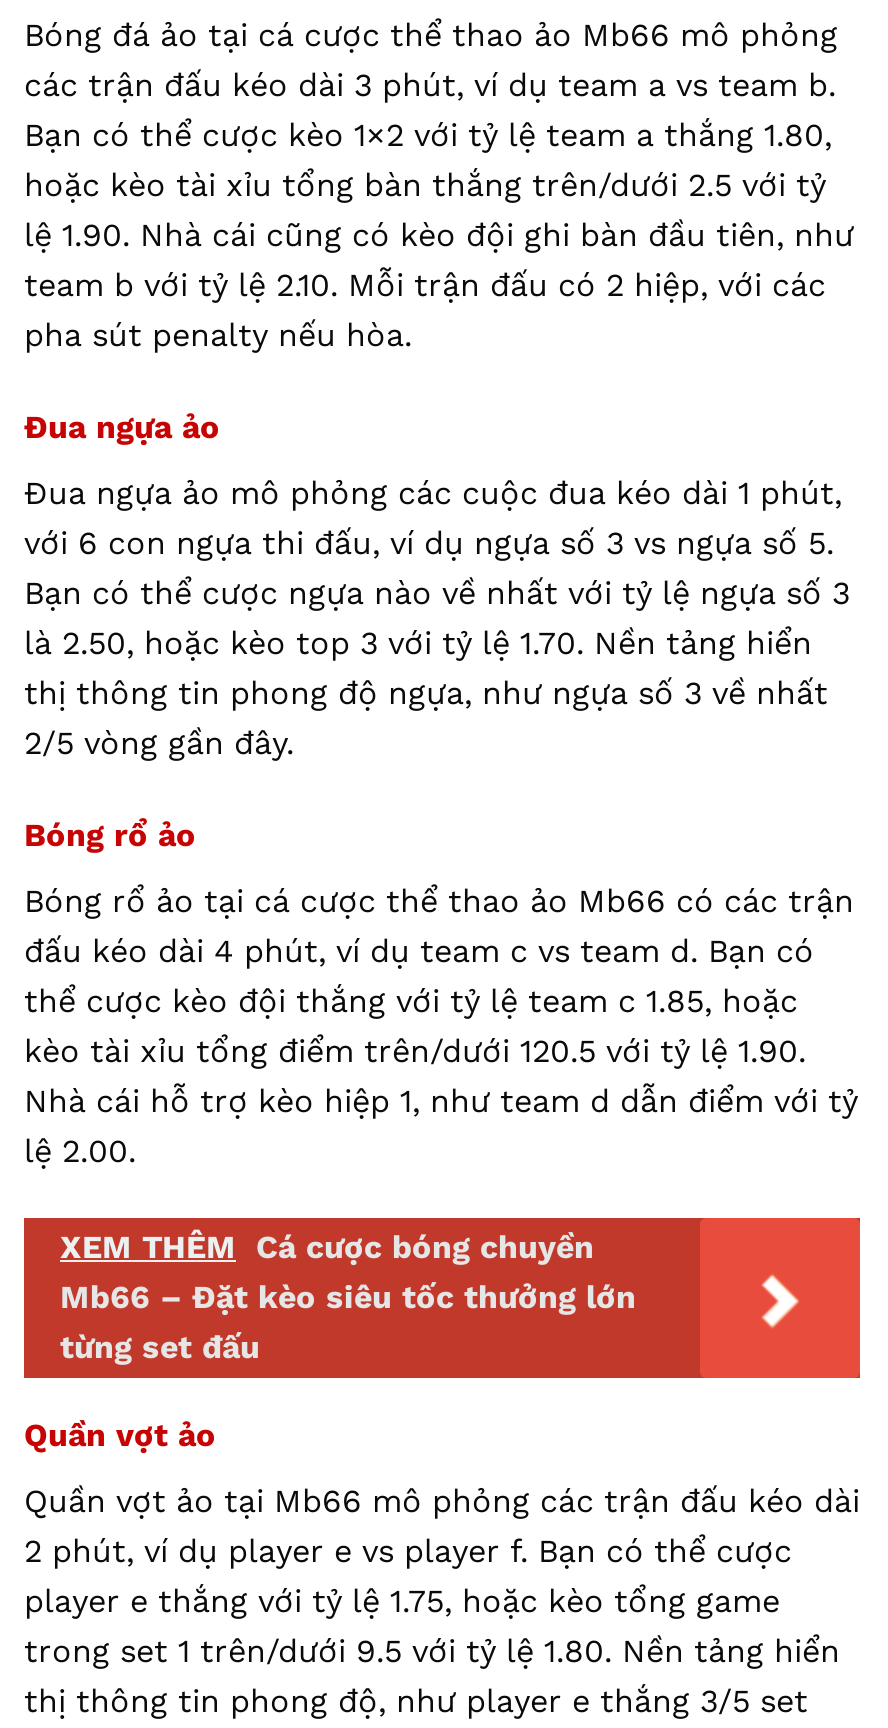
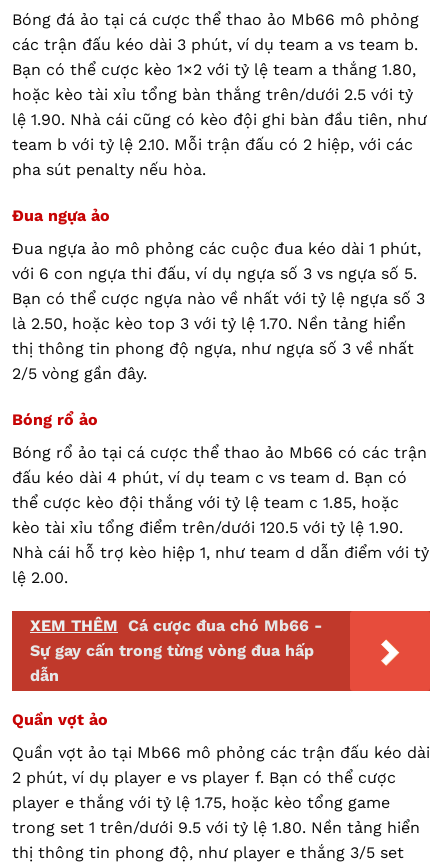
[60,1228,636,1366] XEM THÊM Cá cược bóng chuyền | Mb66 – Đặt kèo siêu tốc thưởng lớn | từng set đấu -> [30,616,322,685] XEM THÊM Cá cược đua chó Mb66 - | Sự gay cấn trong từng vòng đua hấp | dẫn

